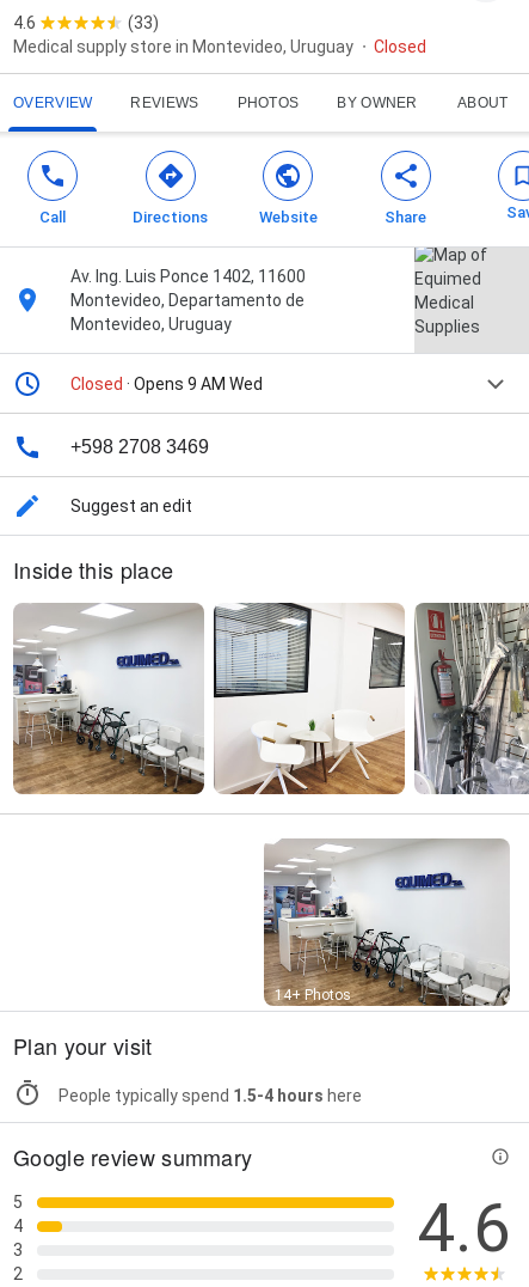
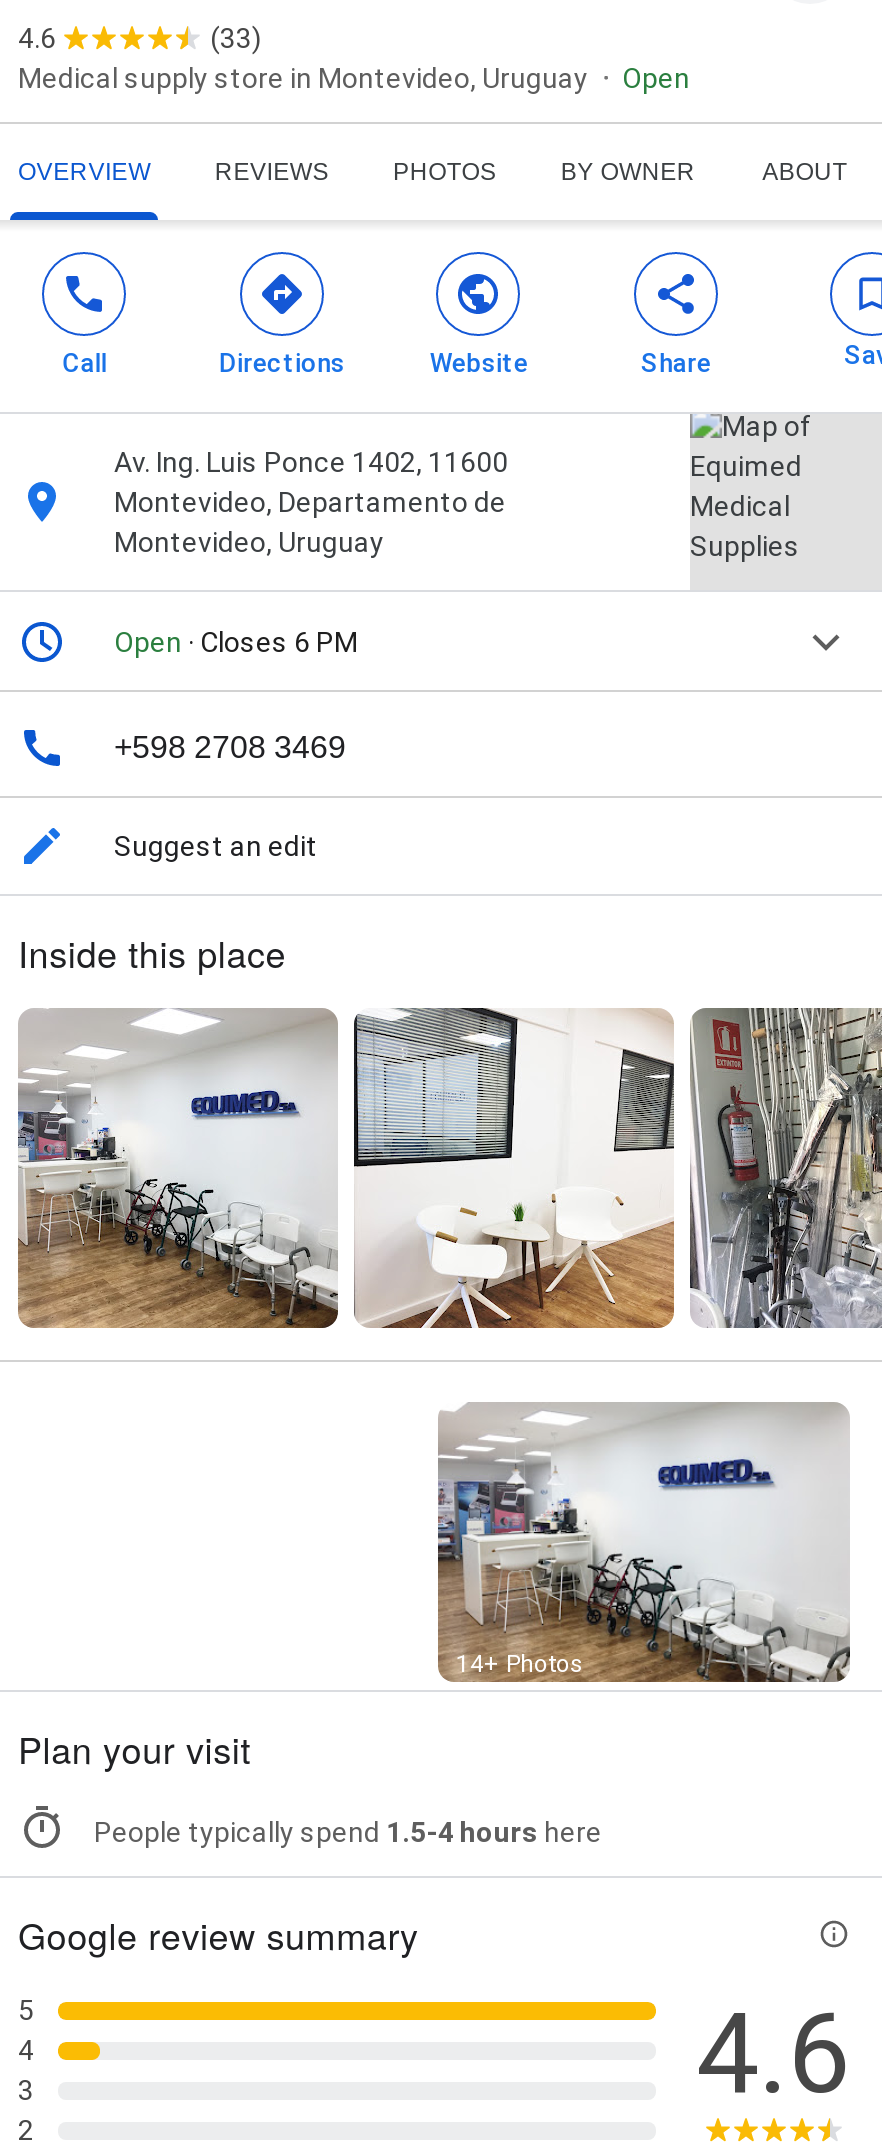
[374,37,426,56] Closed -> [622,62,690,94] Open
[70,375,263,394] Closed · Opens 9 AM Wed -> [114,626,358,658] Open · Closes 6 PM

